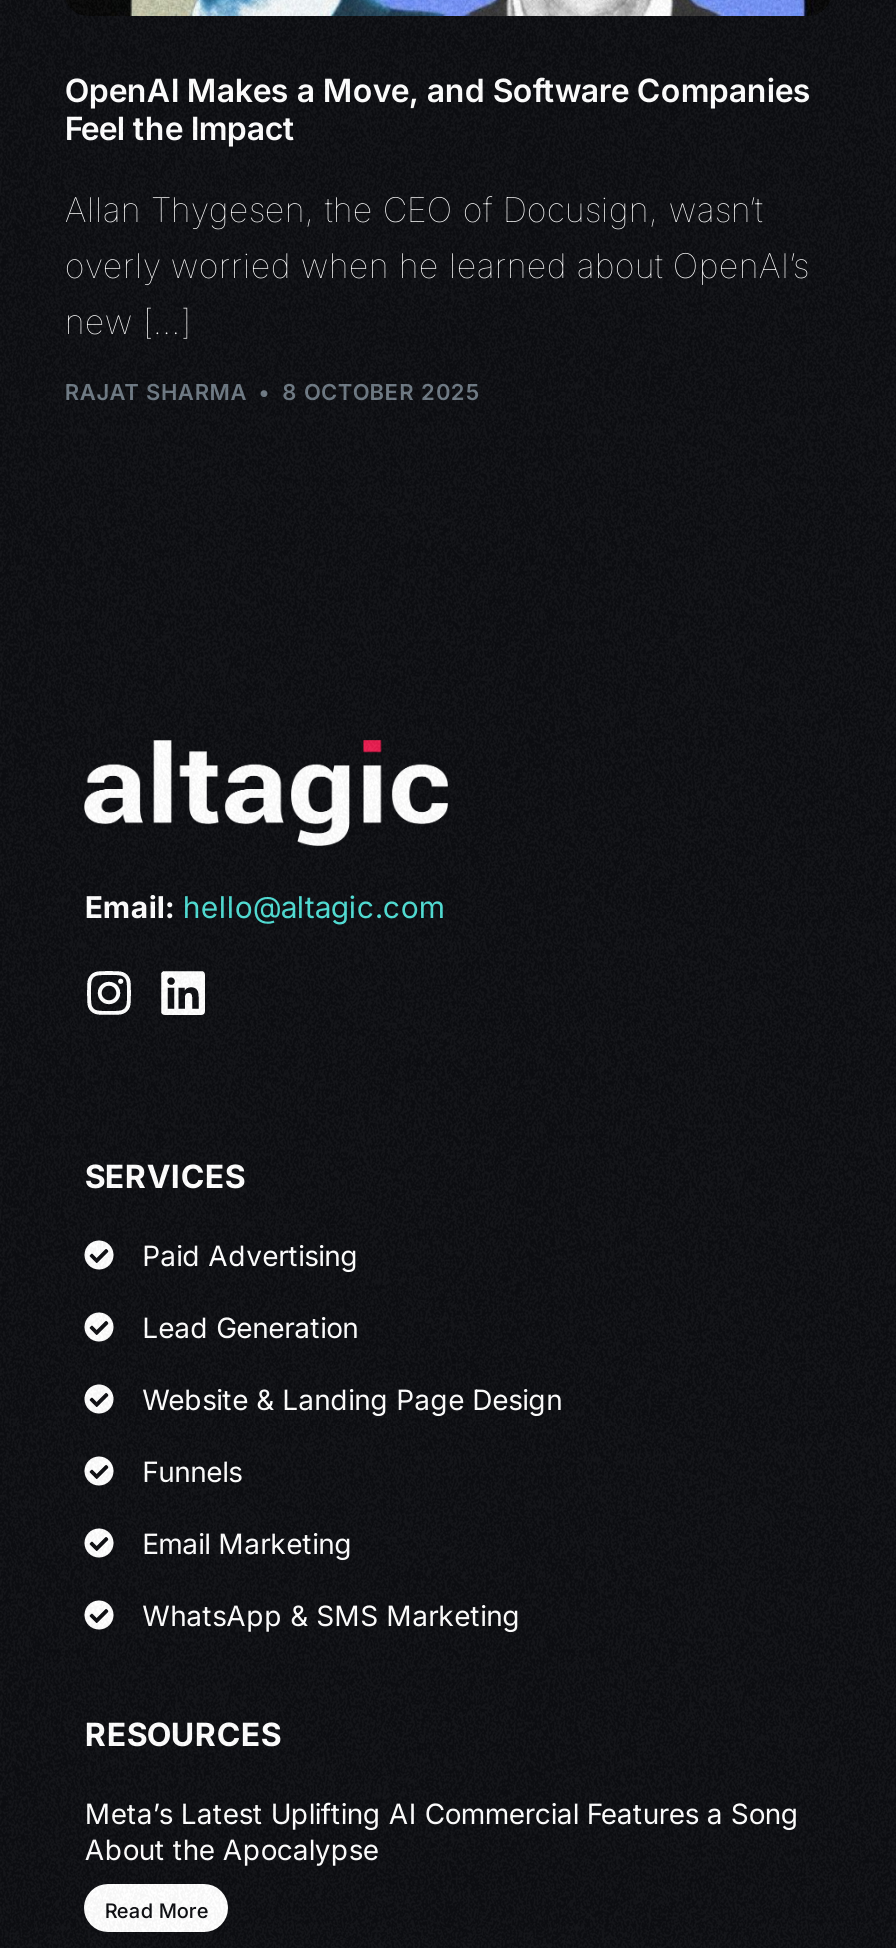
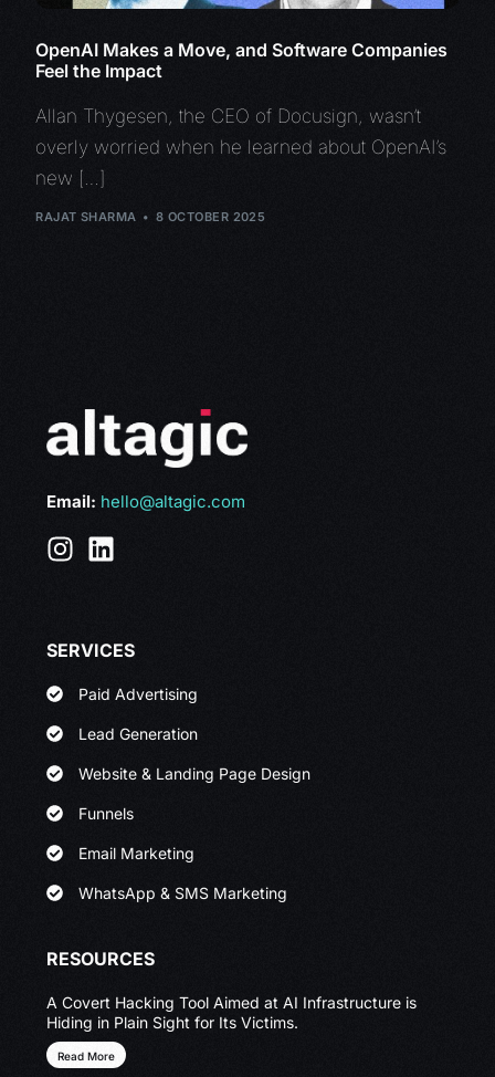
[85,1797,799,1867] Meta’s Latest Uplifting AI Commercial Features a Song | About the Apocalypse -> [47,993,417,1032] A Covert Hacking Tool Aimed at AI Infrastructure is | Hiding in Plain Sight for Its Victims.

